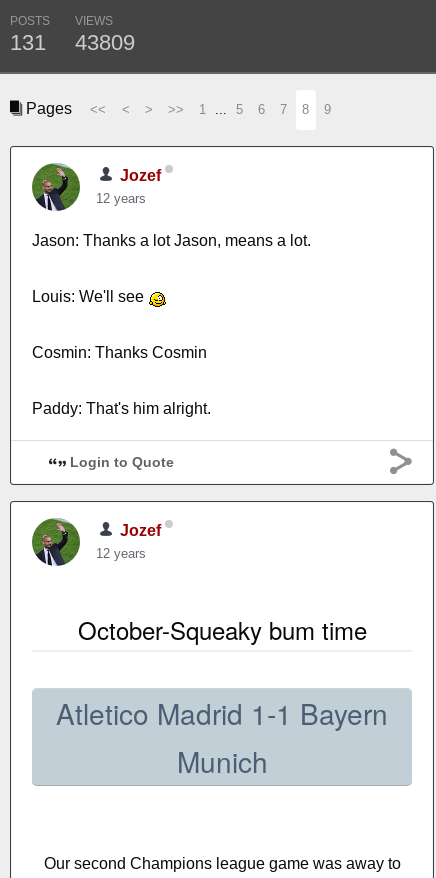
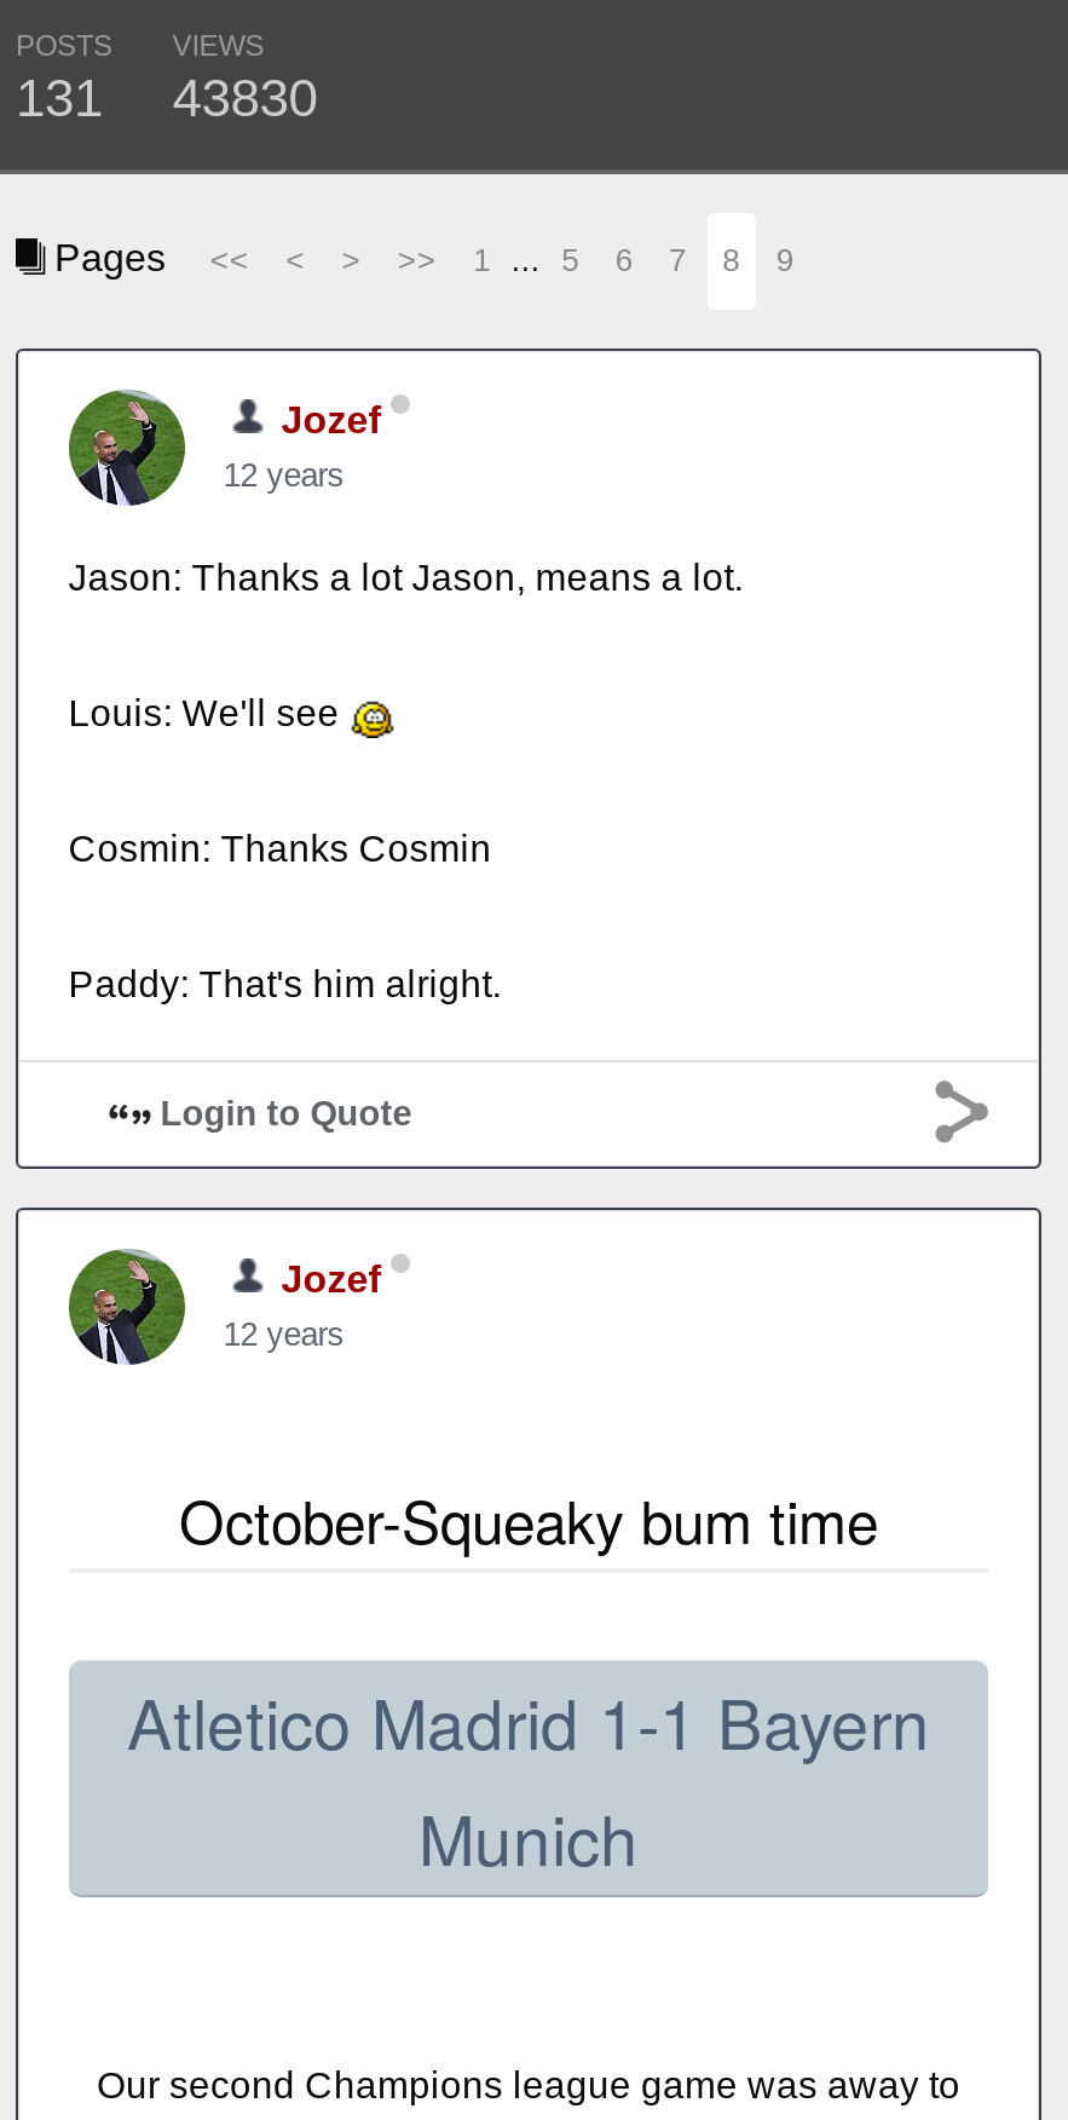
[10,30,135,55] 131 43809 -> [16,68,318,129] 131 43830

